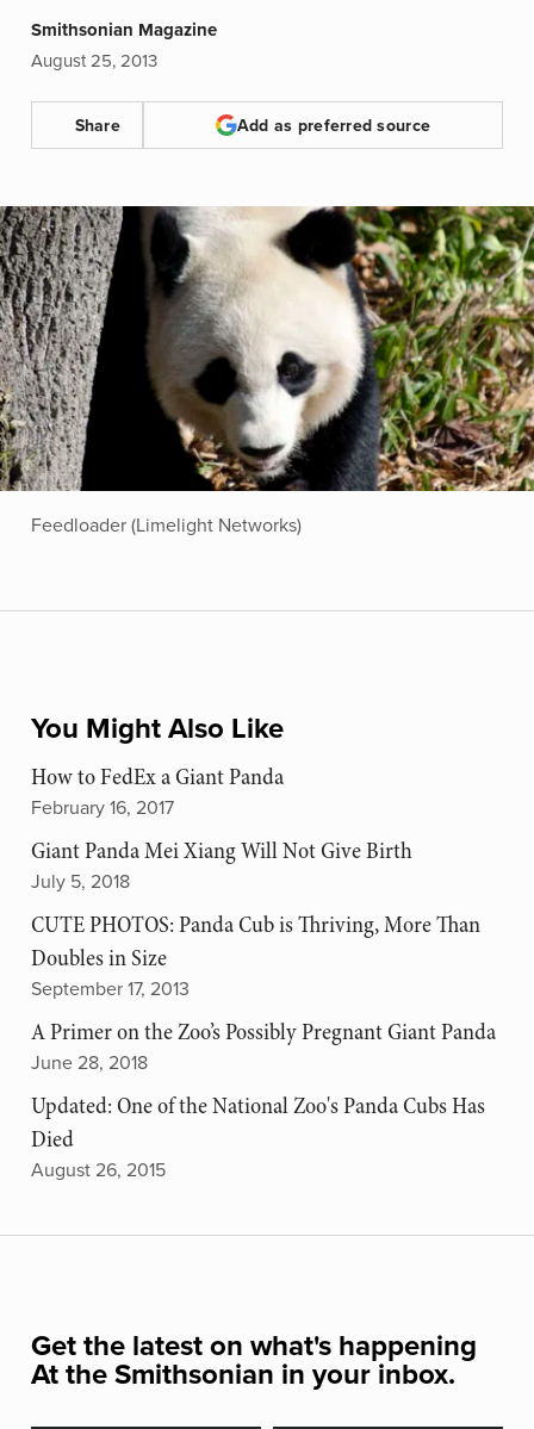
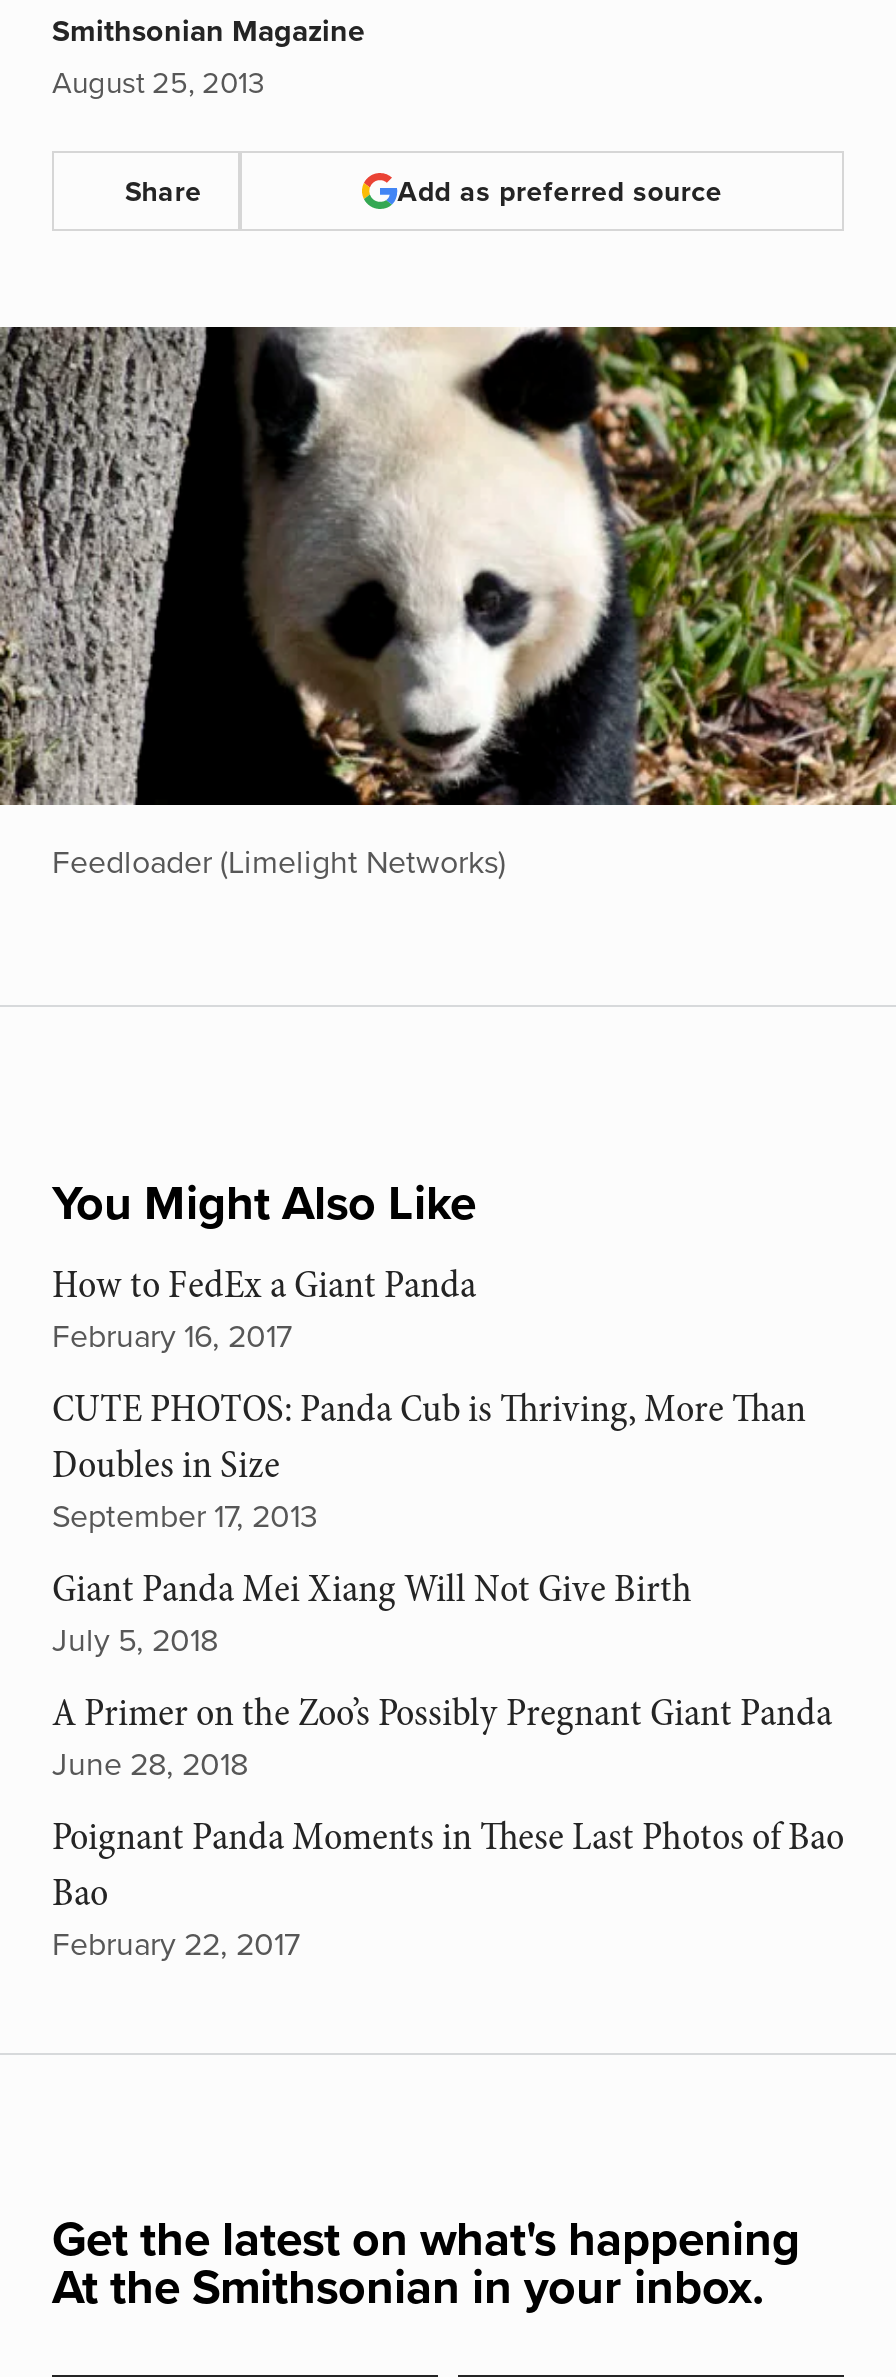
moved [31,836,412,894] -> [52,1563,692,1661]: Giant Panda Mei Xiang Will Not Give Birth | July 5, 2018
moved [31,910,480,1001] -> [52,1383,806,1537]: CUTE PHOTOS: Panda Cub is Thriving, More Than | Doubles in Size | September 17, 2013
[31,1091,485,1183] Updated: One of the National Zoo's Panda Cubs Has | Died | August 26, 2015 -> [52,1811,844,1965] Poignant Panda Moments in These Last Photos of Bao | Bao | February 22, 2017

